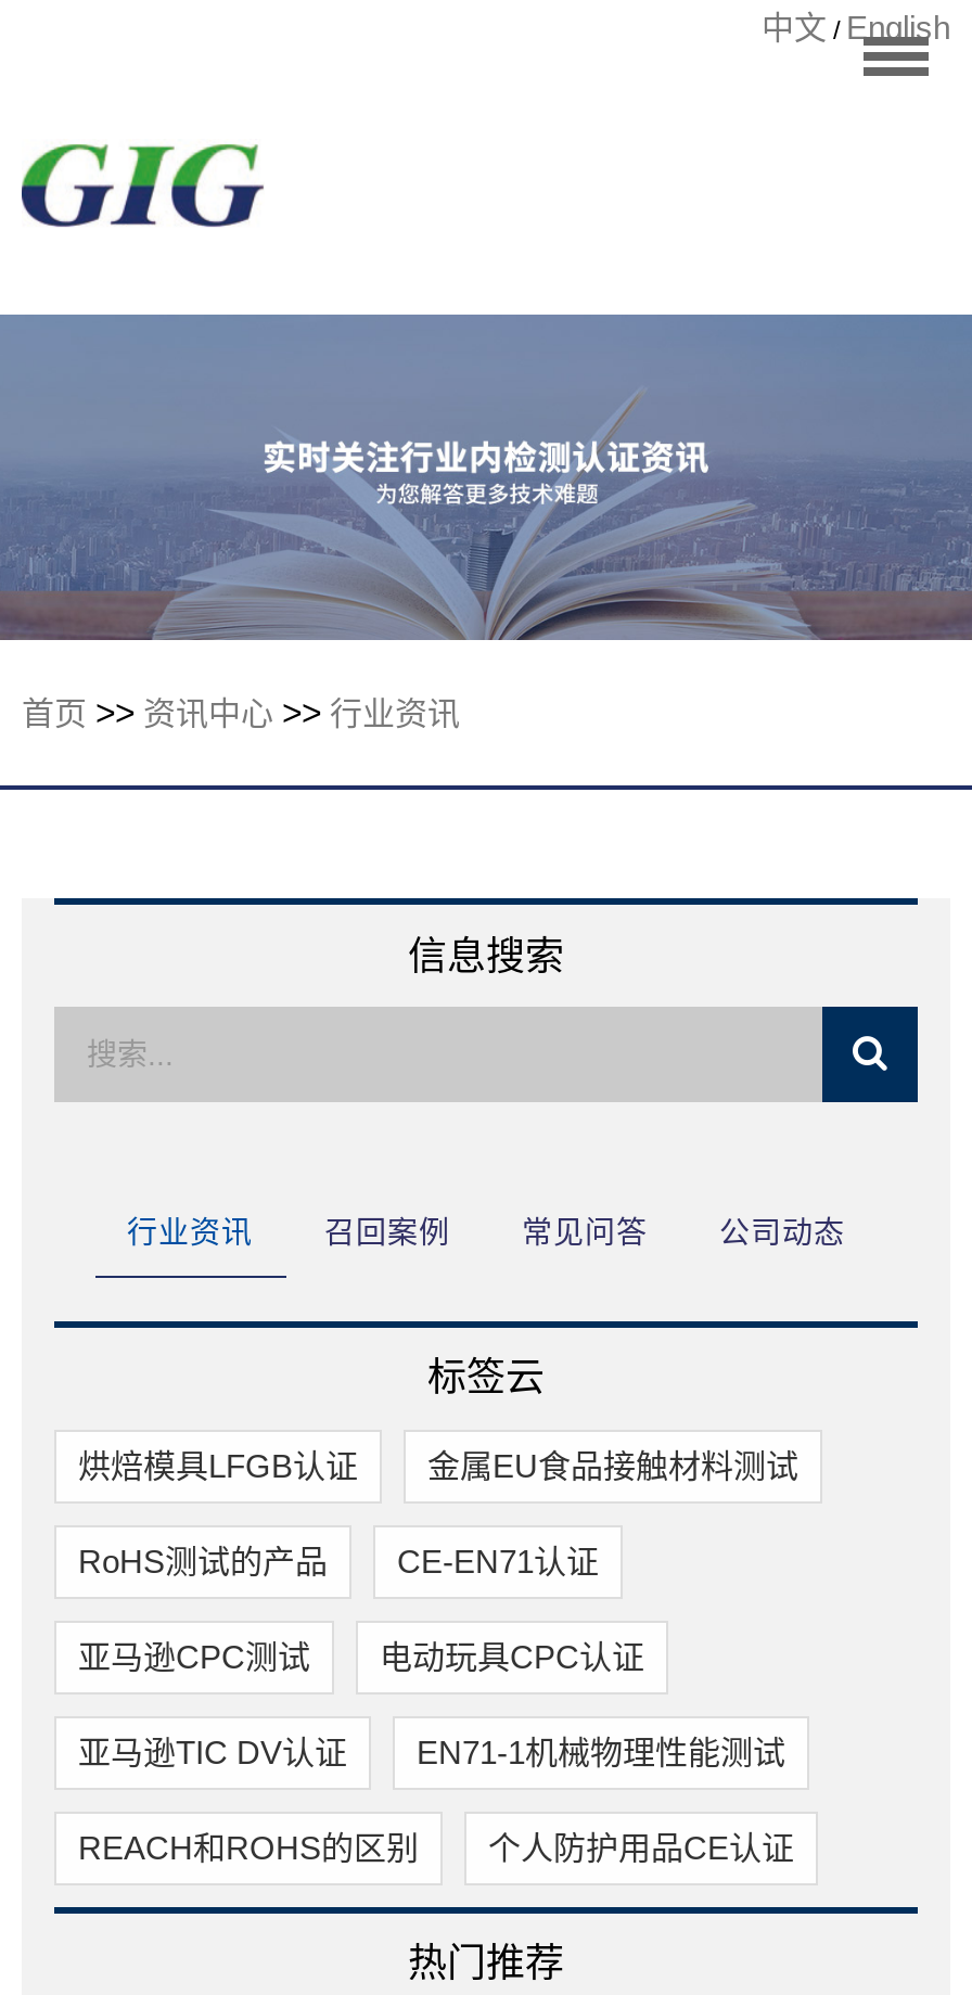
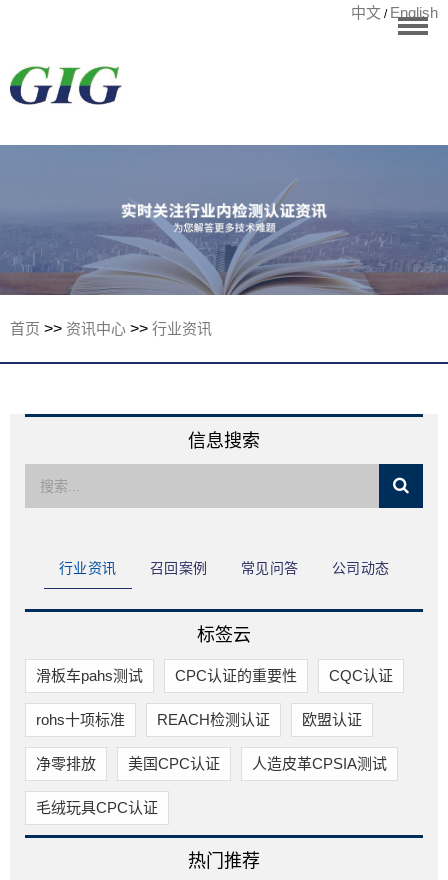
[78,1447,798,1866] 烘焙模具LFGB认证 | 金属EU食品接触材料测试 | RoHS测试的产品 | CE-EN71认证 | 亚马逊CPC测试 | 电动玩具CPC认证 | 亚马逊TIC DV认证 | EN71-1机械物理性能测试 | REACH和ROHS的区别 | 个人防护用品CE认证 -> [36,667,393,816] 滑板车pahs测试 | CPC认证的重要性 | CQC认证 | rohs十项标准 | REACH检测认证 | 欧盟认证 | 净零排放 | 美国CPC认证 | 人造皮革CPSIA测试 | 毛绒玩具CPC认证

